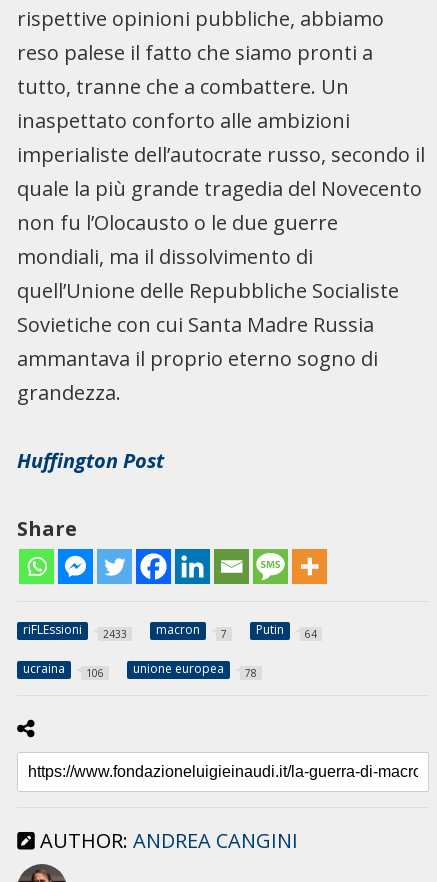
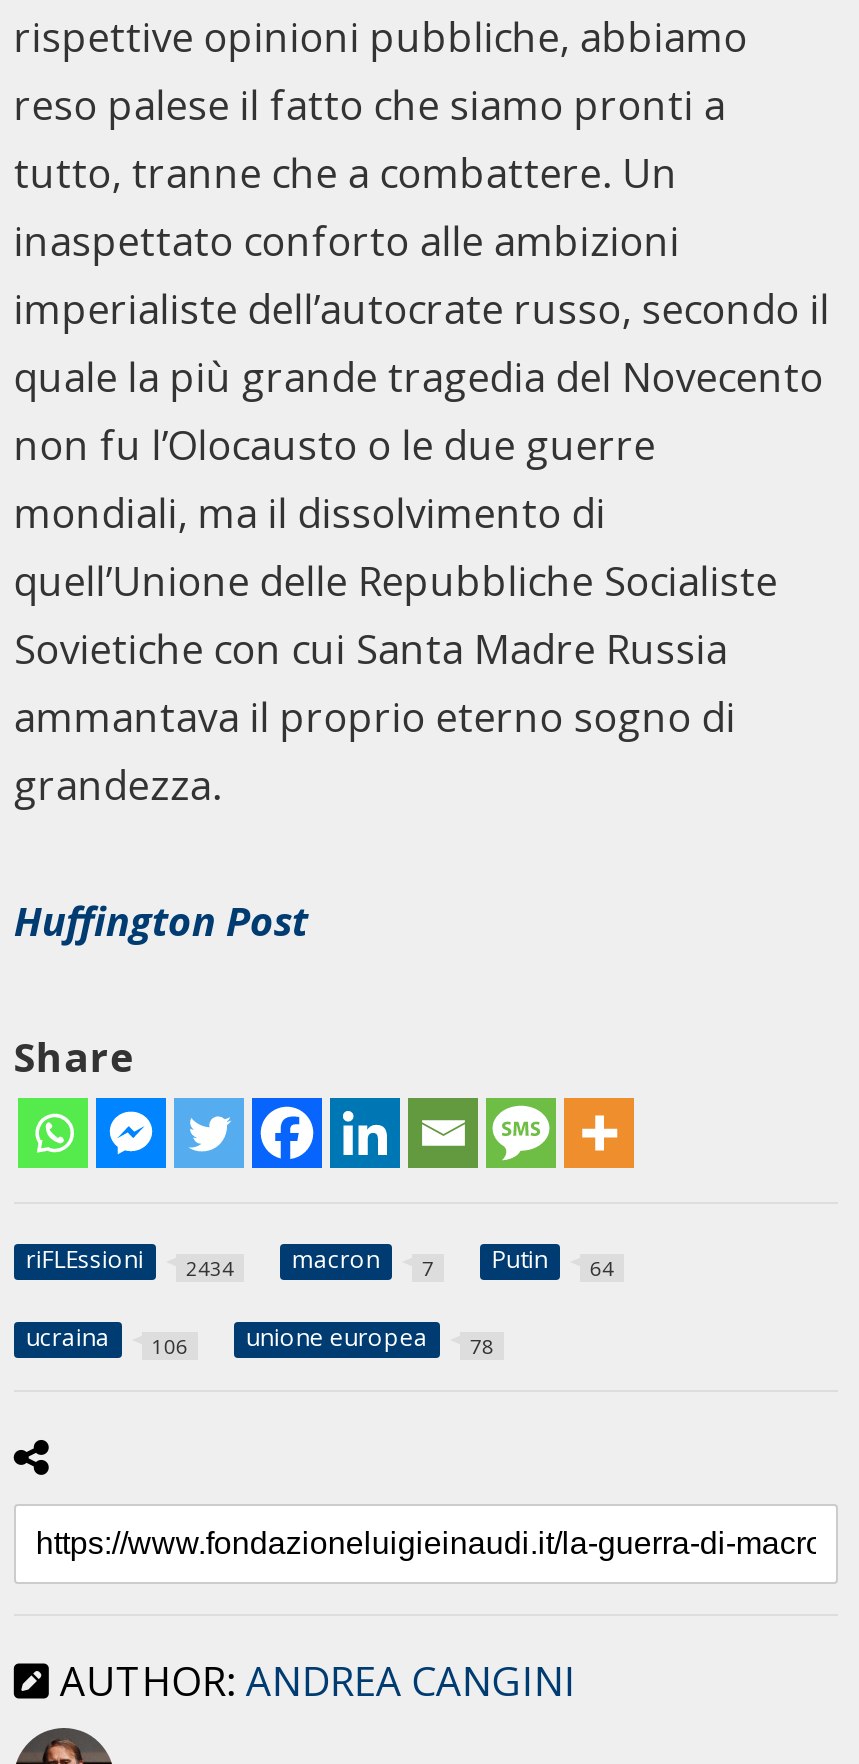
[23,621,127,641] riFLEssioni 2433 -> [26,1243,234,1282] riFLEssioni 2434

